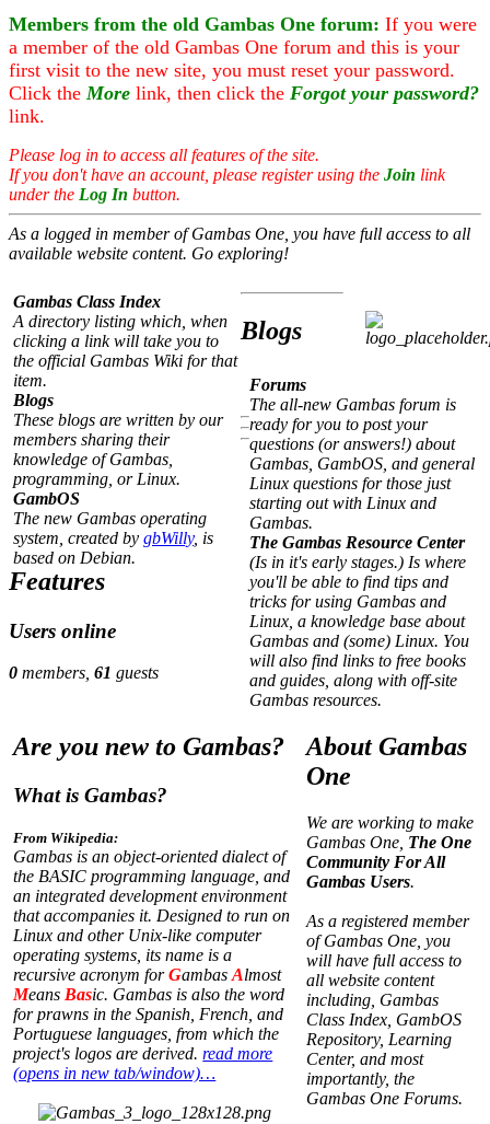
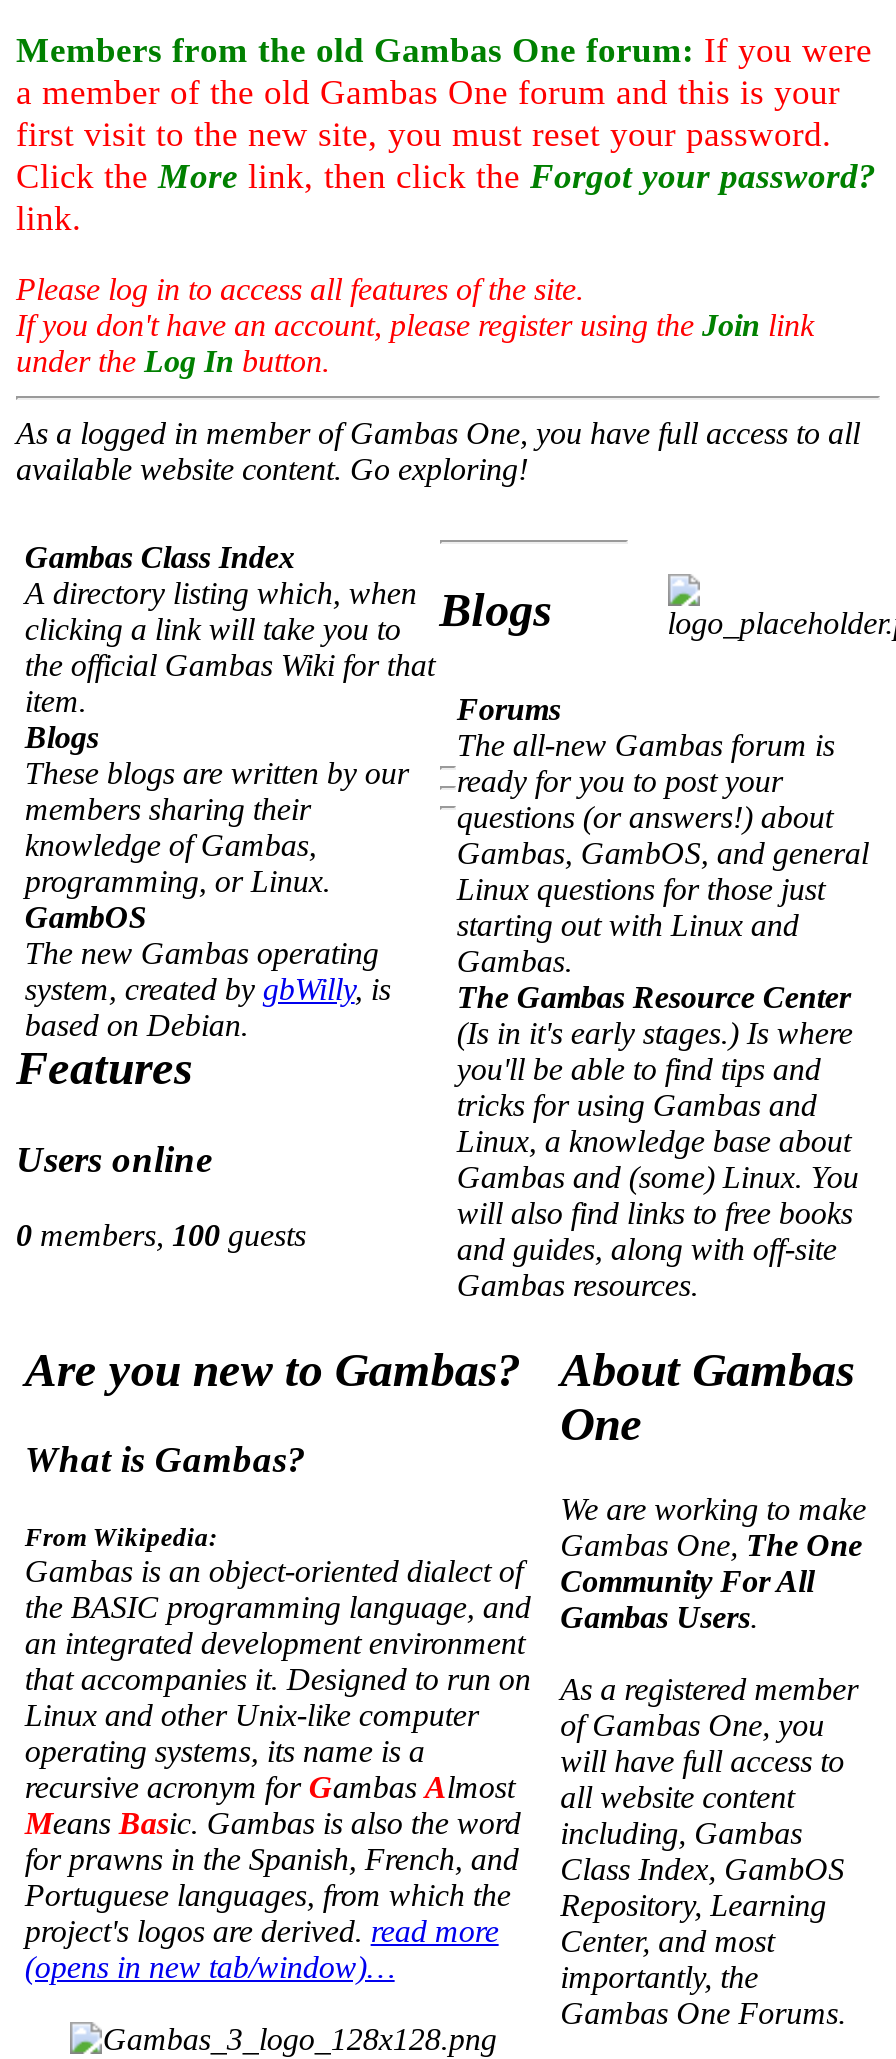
[9,664,159,682] 0 members, 61 guests -> [16,1219,306,1253] 0 members, 100 guests

